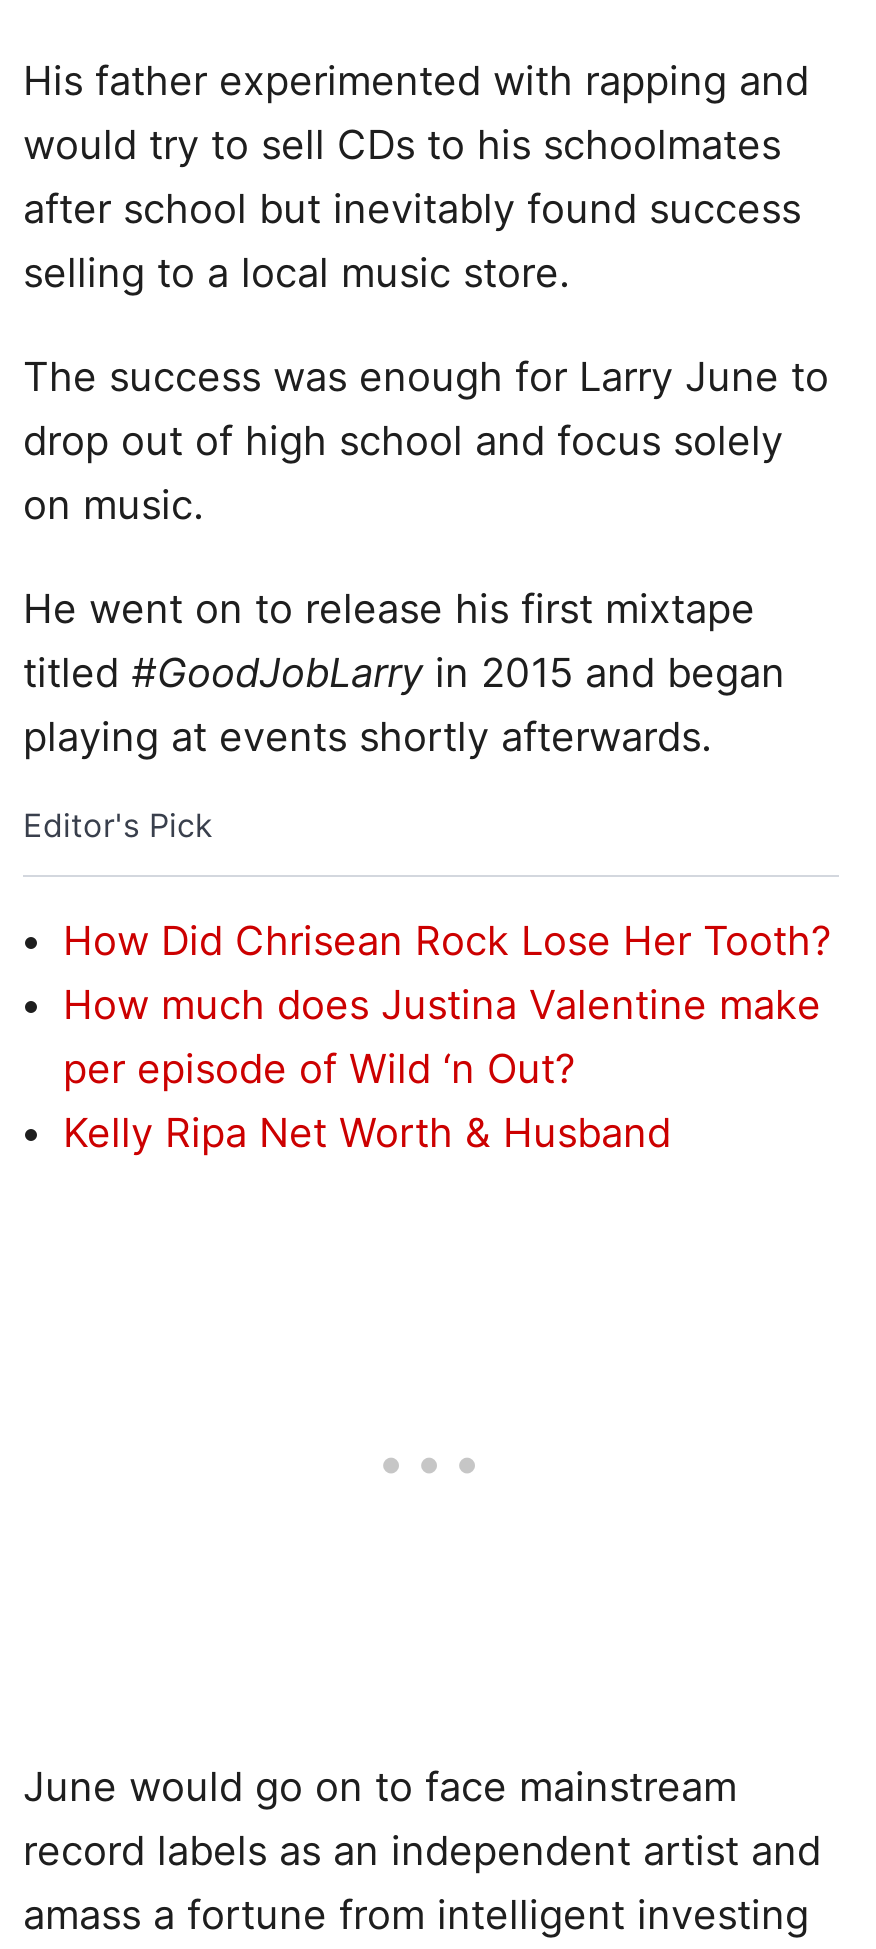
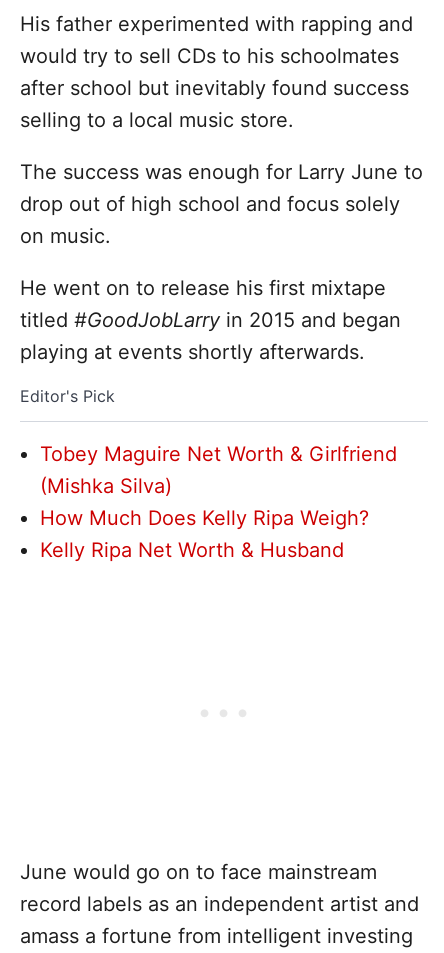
[63,917,831,1093] How Did Chrisean Rock Lose Her Tooth? | How much does Justina Valentine make | per episode of Wild ‘n Out? -> [40,442,397,530] Tobey Maguire Net Worth & Girlfriend | (Mishka Silva) | How Much Does Kelly Ripa Weigh?

